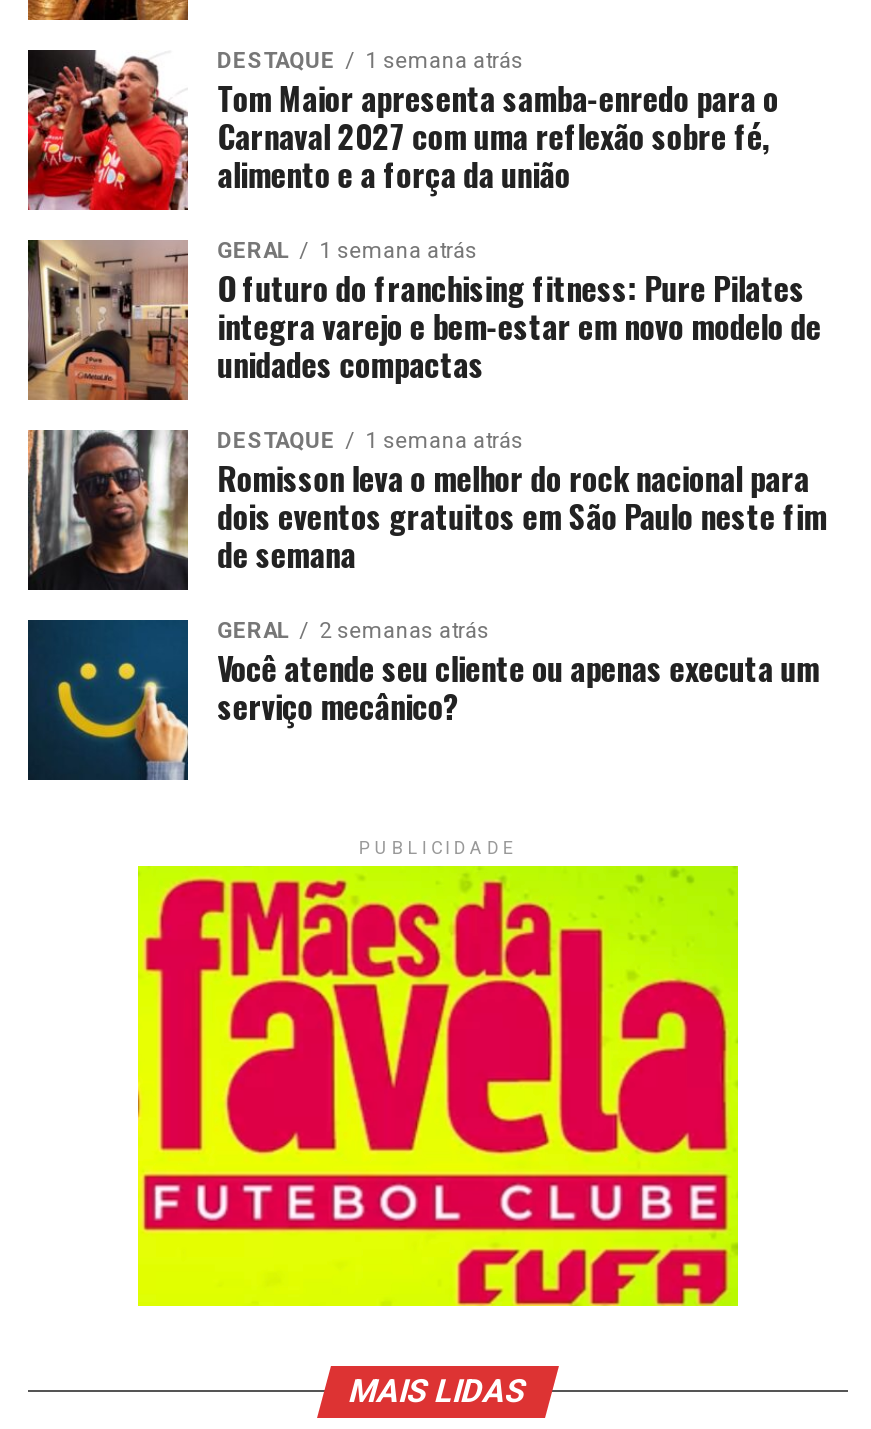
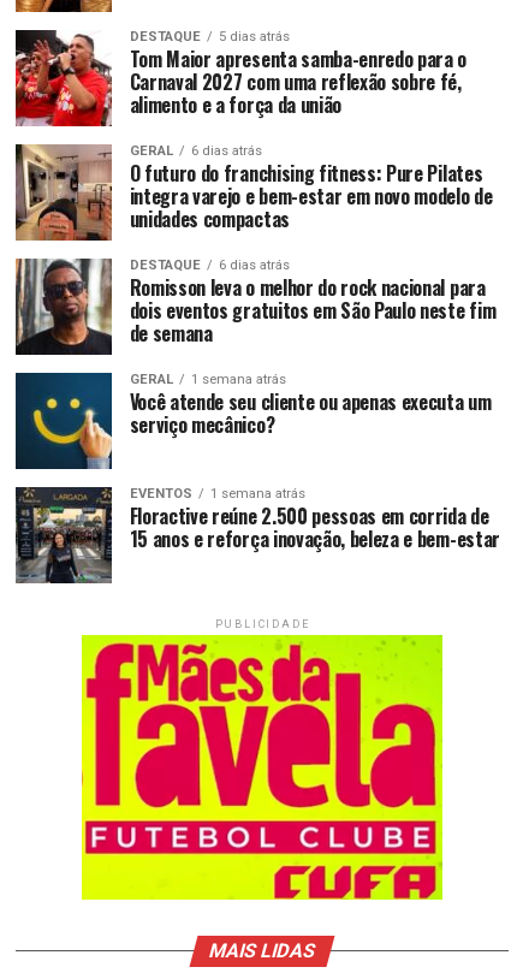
[217,47,523,73] DESTAQUE 1 semana atrás -> [129,28,289,44] DESTAQUE 5 dias atrás
[217,237,477,263] GERAL 1 semana atrás -> [129,143,262,158] GERAL 6 dias atrás
[217,427,523,453] DESTAQUE 1 semana atrás -> [129,257,289,273] DESTAQUE 6 dias atrás
[319,617,489,643] 2 semanas atrás -> [191,371,286,387] 1 semana atrás
none -> [14,485,500,585] [image] | EVENTOS | 1 semana atrás | Floractive reúne 2.500 pessoas em corrida de | 15 anos e reforça inovação, beleza e bem-estar

